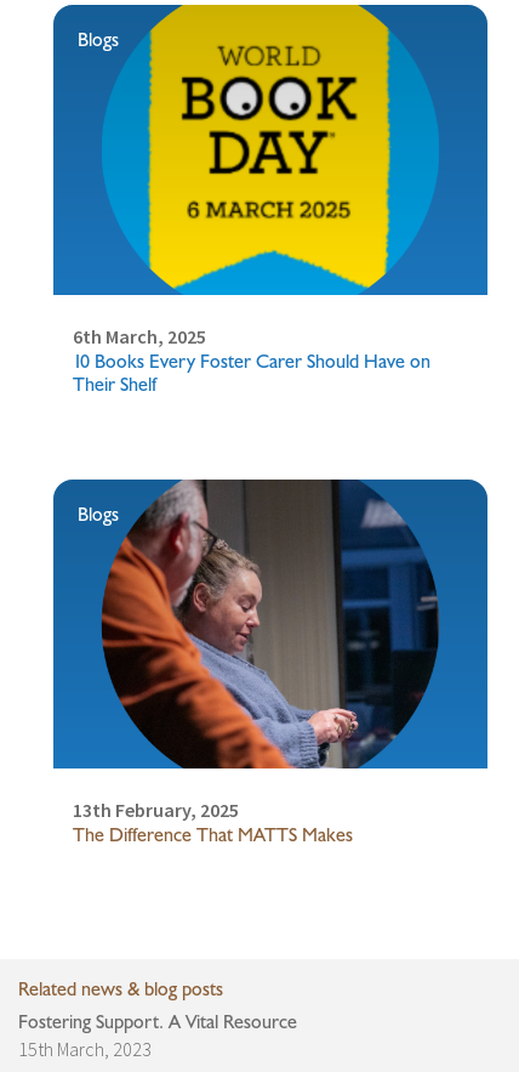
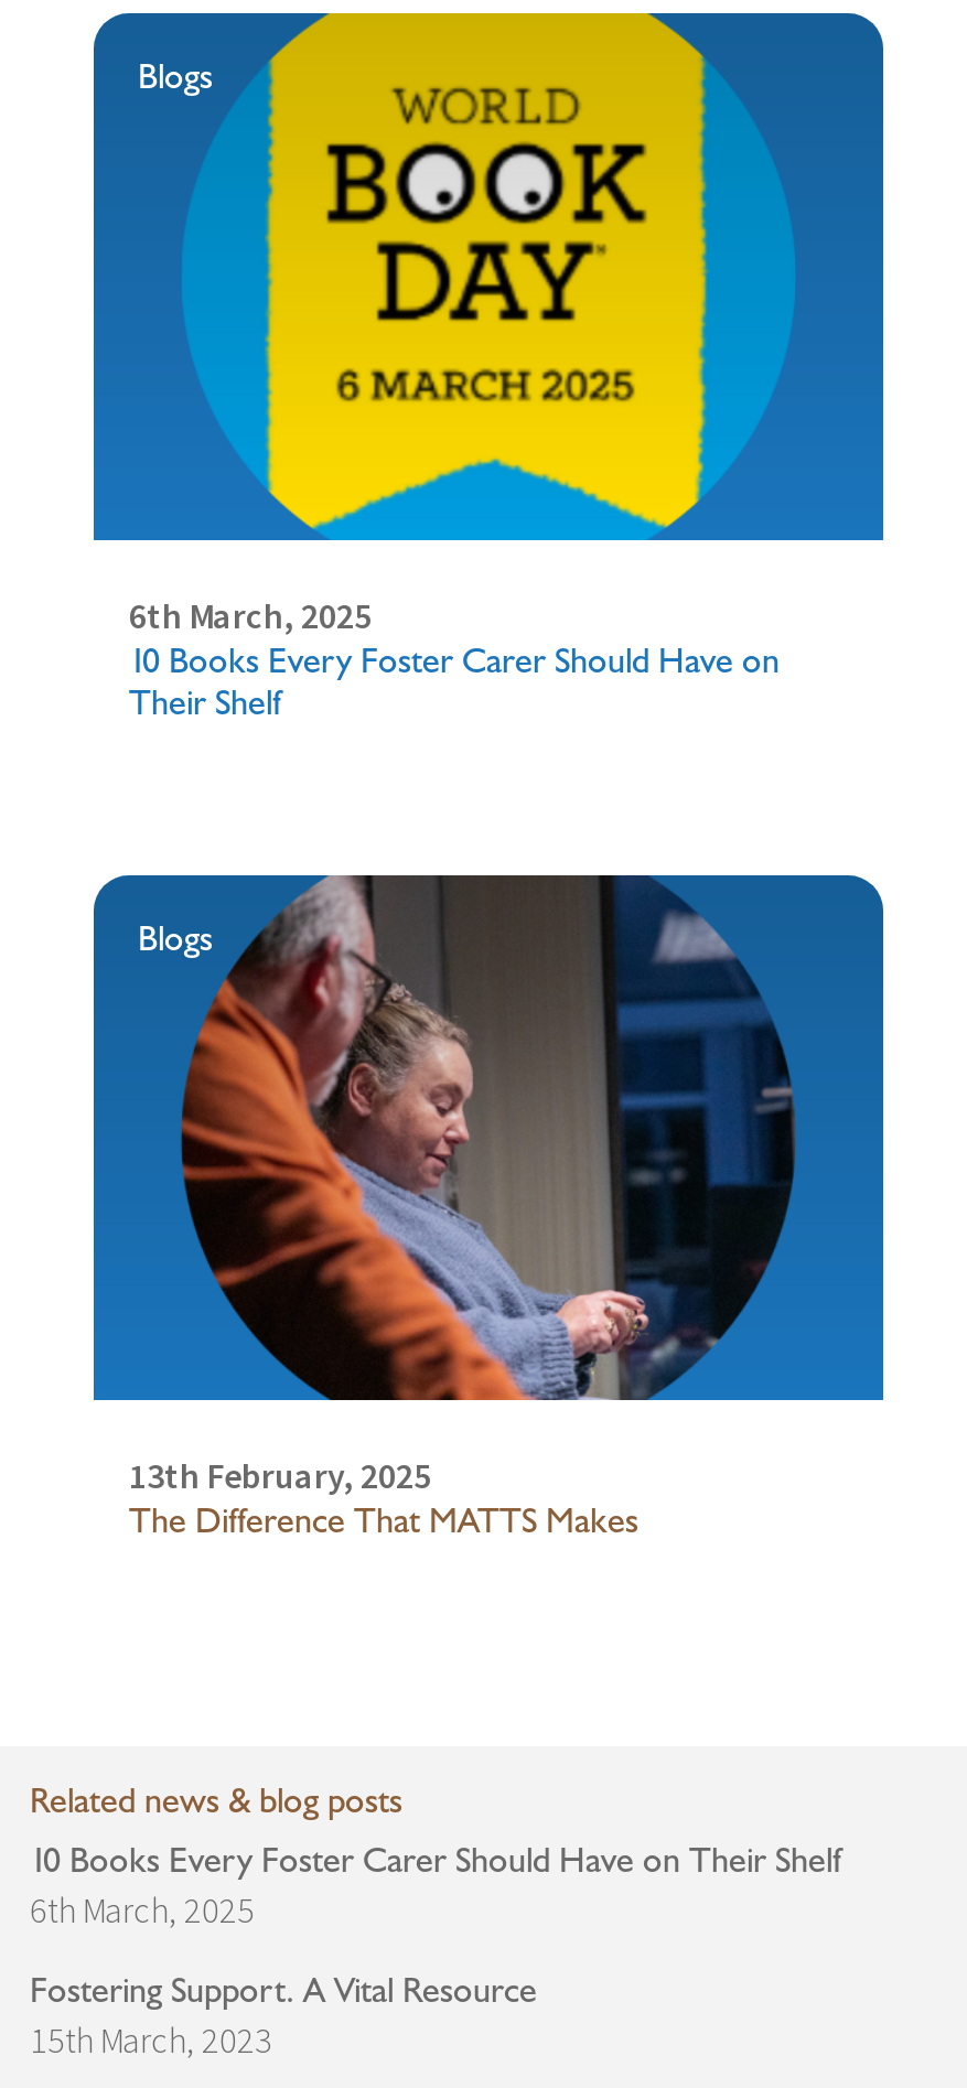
none -> [30,1839,841,1932] 10 Books Every Foster Carer Should Have on Their Shelf | 6th March, 2025

